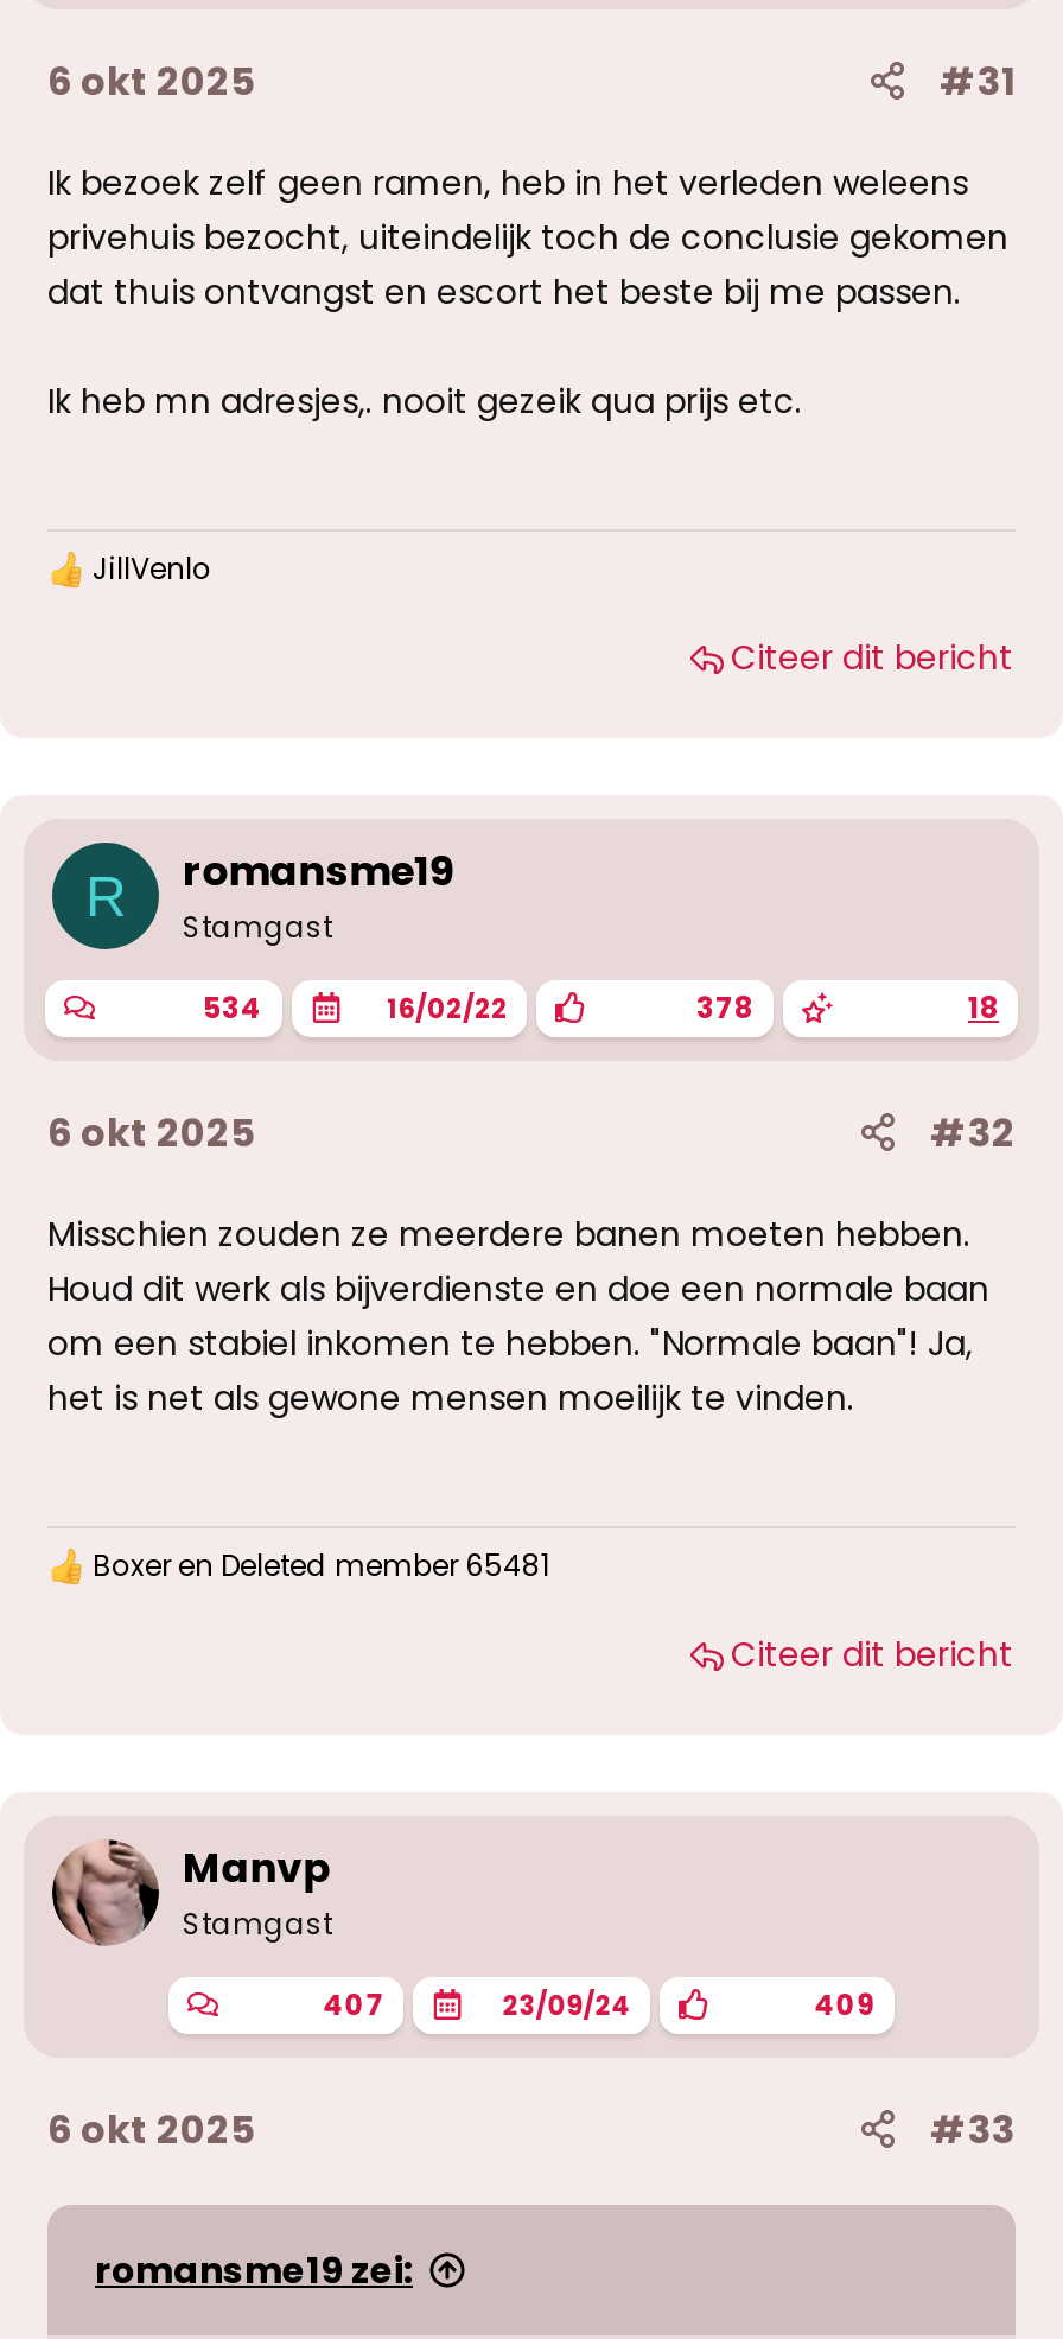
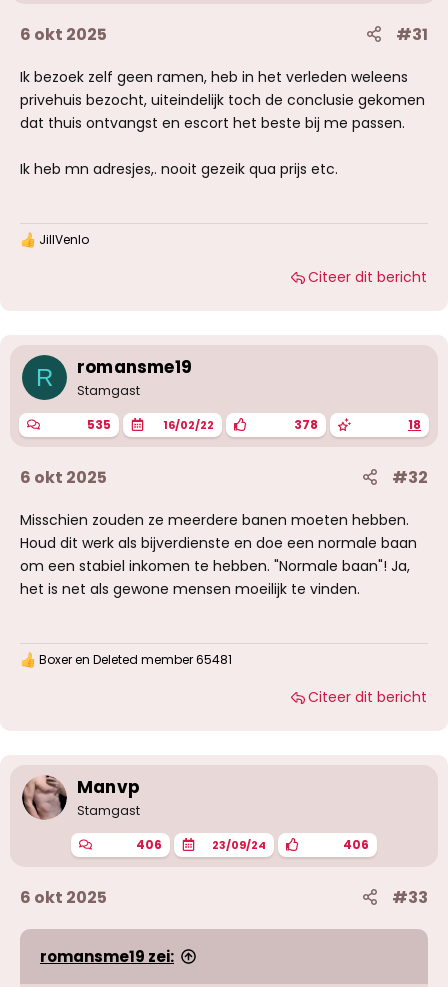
[203,987,262,1028] 534 -> [86,416,110,433] 535
[323,1984,385,2025] 407 -> [136,836,162,853] 406
[814,1984,876,2025] 409 -> [343,836,369,853] 406

